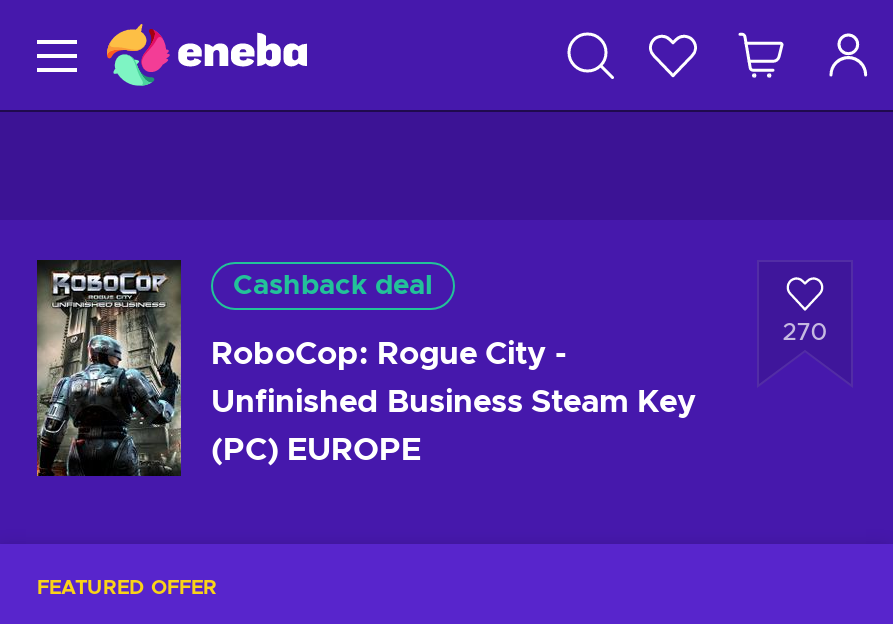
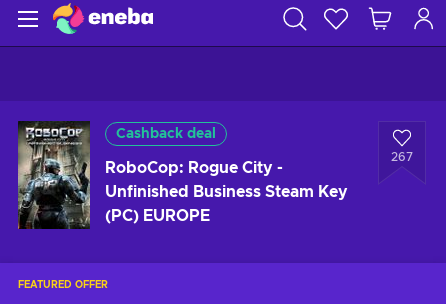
[783,321,827,345] 270 -> [391,151,413,163] 267

